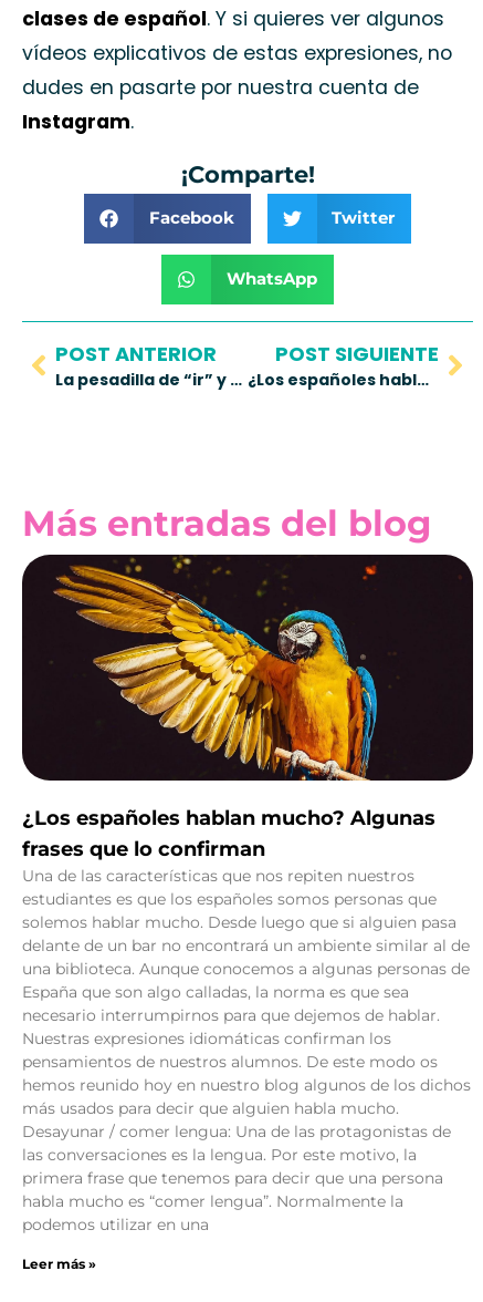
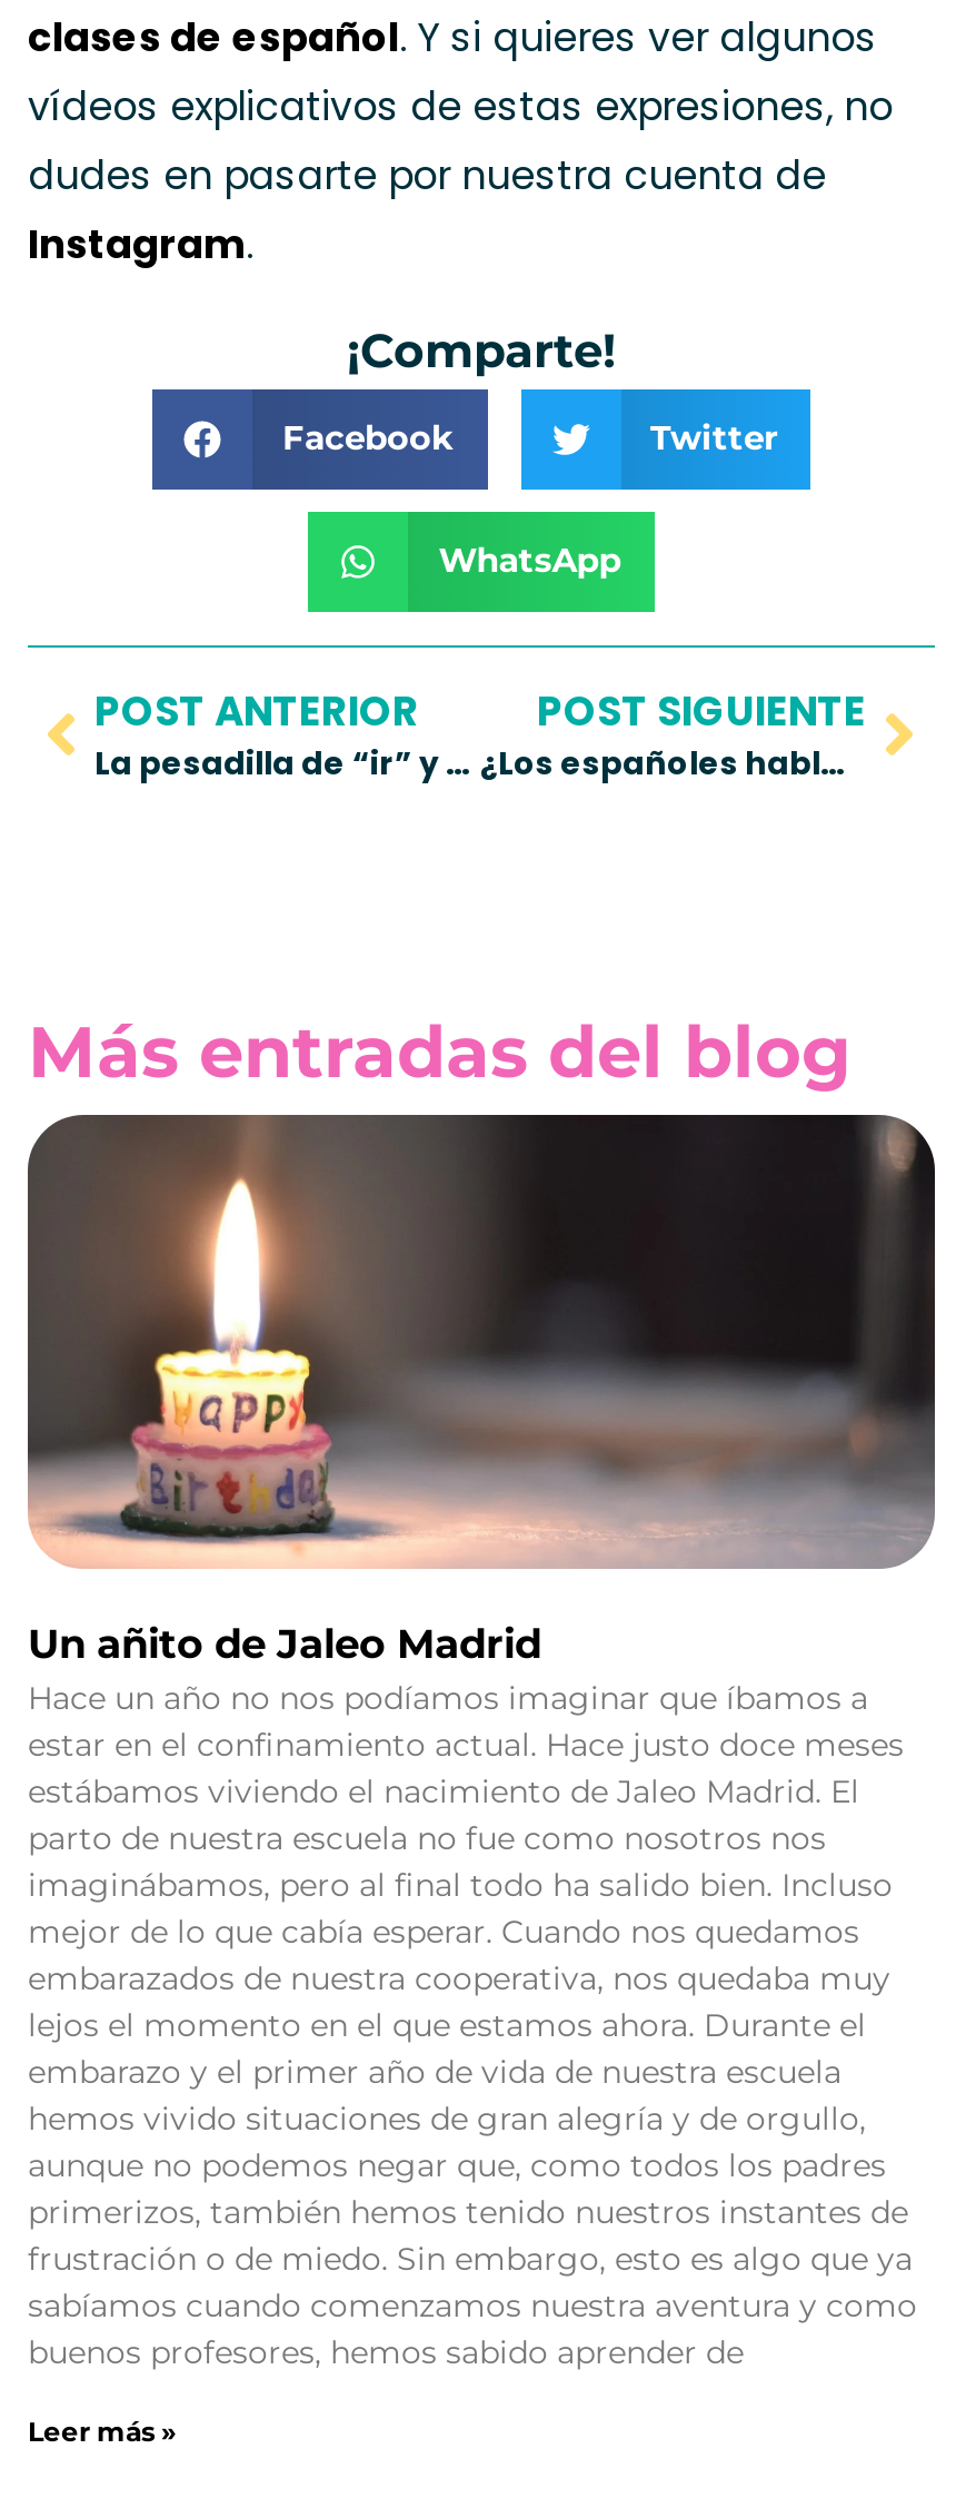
[22,555,471,1234] [image] | ¿Los españoles hablan mucho? Algunas | frases que lo confirman | Una de las características que nos repiten nuestros | estudiantes es que los españoles somos personas que | solemos hablar mucho. Desde luego que si alguien pasa | delante de un bar no encontrará un ambiente similar al de | una biblioteca. Aunque conocemos a algunas personas de | España que son algo calladas, la norma es que sea | necesario interrumpirnos para que dejemos de hablar. | Nuestras expresiones idiomáticas confirman los | pensamientos de nuestros alumnos. De este modo os | hemos reunido hoy en nuestro blog algunos de los dichos | más usados para decir que alguien habla mucho. | Desayunar / comer lengua: Una de las protagonistas de | las conversaciones es la lengua. Por este motivo, la | primera frase que tenemos para decir que una persona | habla mucho es “comer lengua”. Normalmente la | podemos utilizar en una -> [26,1113,937,2372] [image] | Un añito de Jaleo Madrid | Hace un año no nos podíamos imaginar que íbamos a | estar en el confinamiento actual. Hace justo doce meses | estábamos viviendo el nacimiento de Jaleo Madrid. El | parto de nuestra escuela no fue como nosotros nos | imaginábamos, pero al final todo ha salido bien. Incluso | mejor de lo que cabía esperar. Cuando nos quedamos | embarazados de nuestra cooperativa, nos quedaba muy | lejos el momento en el que estamos ahora. Durante el | embarazo y el primer año de vida de nuestra escuela | hemos vivido situaciones de gran alegría y de orgullo, | aunque no podemos negar que, como todos los padres | primerizos, también hemos tenido nuestros instantes de | frustración o de miedo. Sin embargo, esto es algo que ya | sabíamos cuando comenzamos nuestra aventura y como | buenos profesores, hemos sabido aprender de

